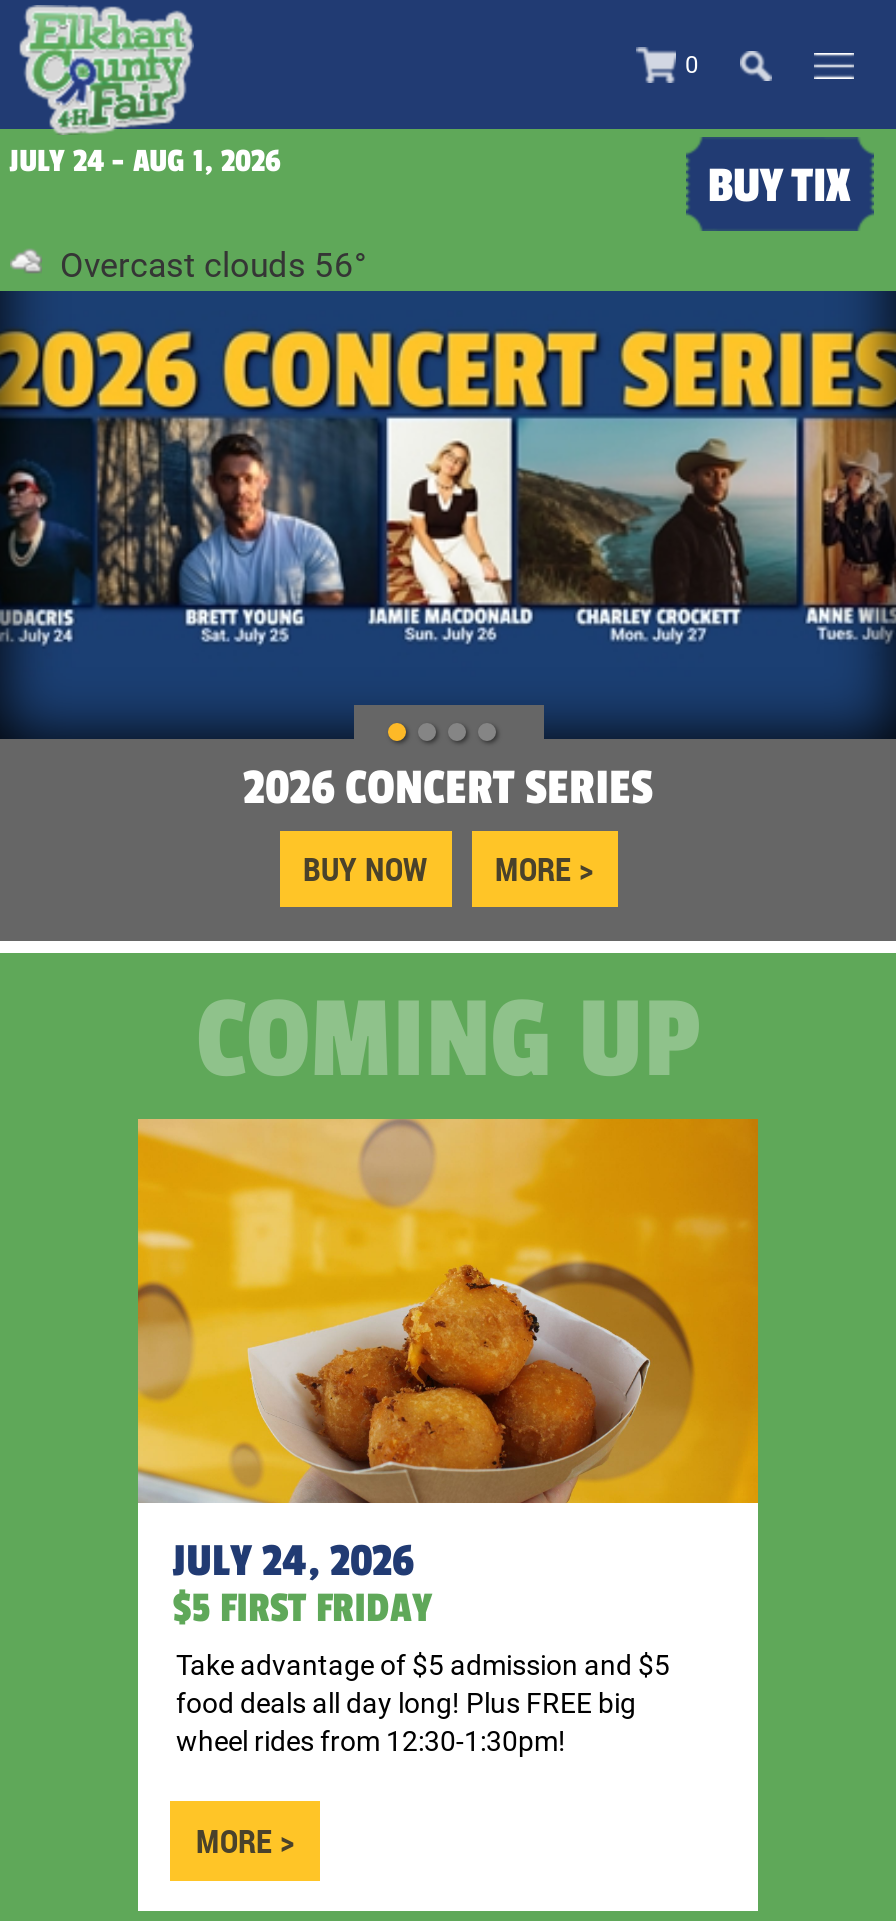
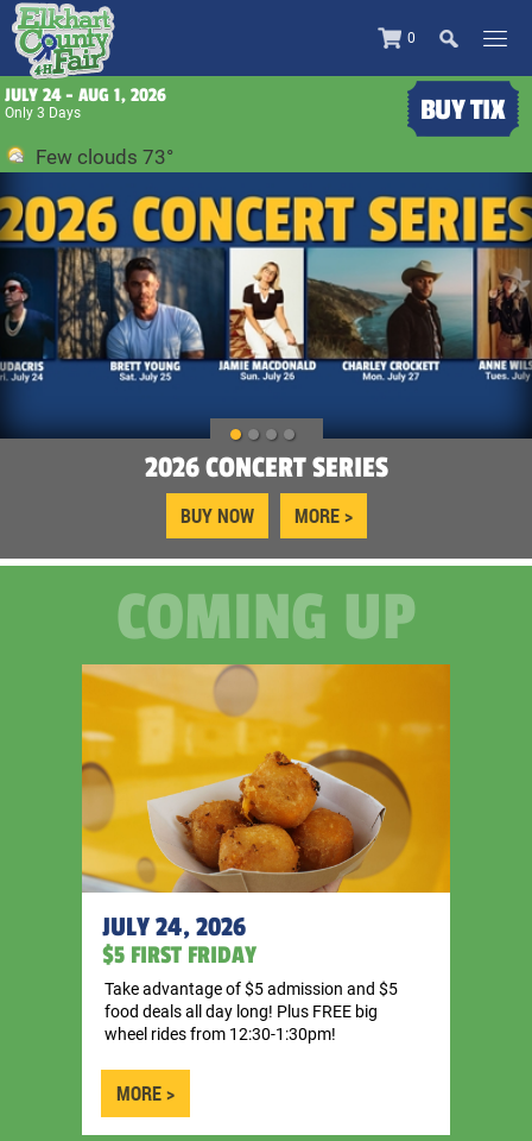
none -> [37,105,81,121] 3 Days
[60,245,366,285] Overcast clouds 56° -> [36,145,173,169] Few clouds 73°

